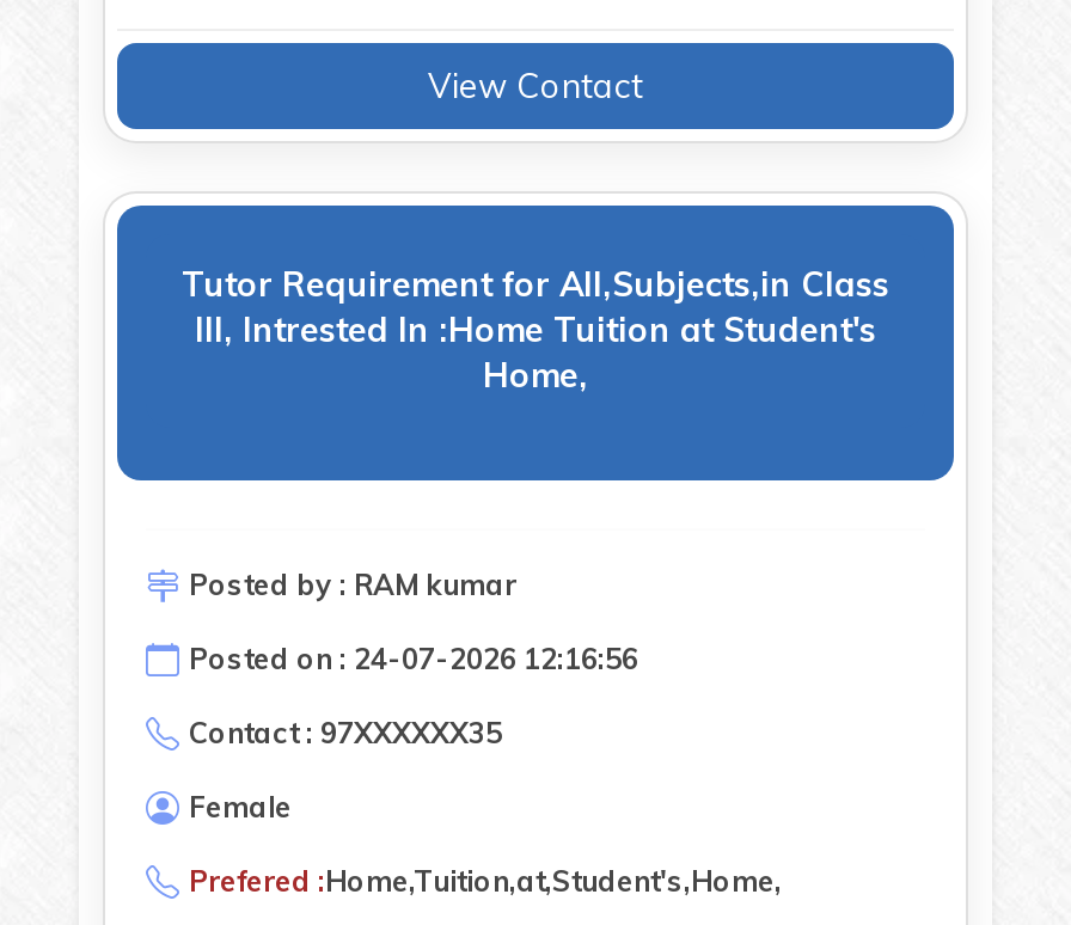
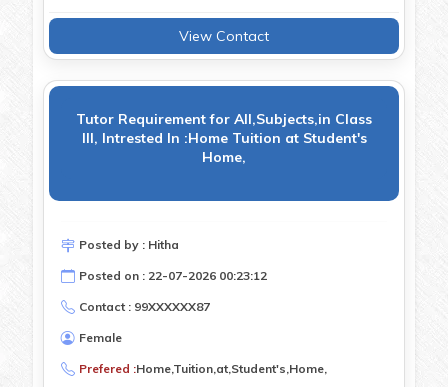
[189,566,516,602] Posted by : RAM kumar -> [79,237,179,252] Posted by : Hitha
[189,641,638,676] Posted on : 24-07-2026 12:16:56 -> [79,268,267,283] Posted on : 22-07-2026 00:23:12
[189,715,502,751] Contact : 97XXXXXX35 -> [79,299,210,314] Contact : 99XXXXXX87

